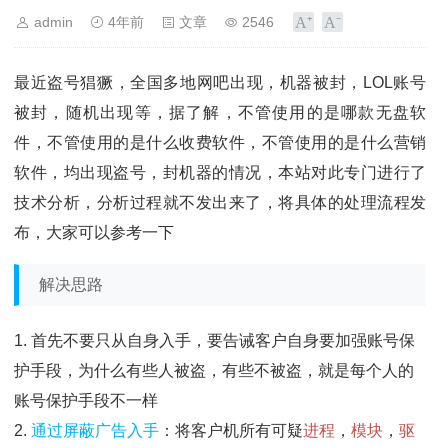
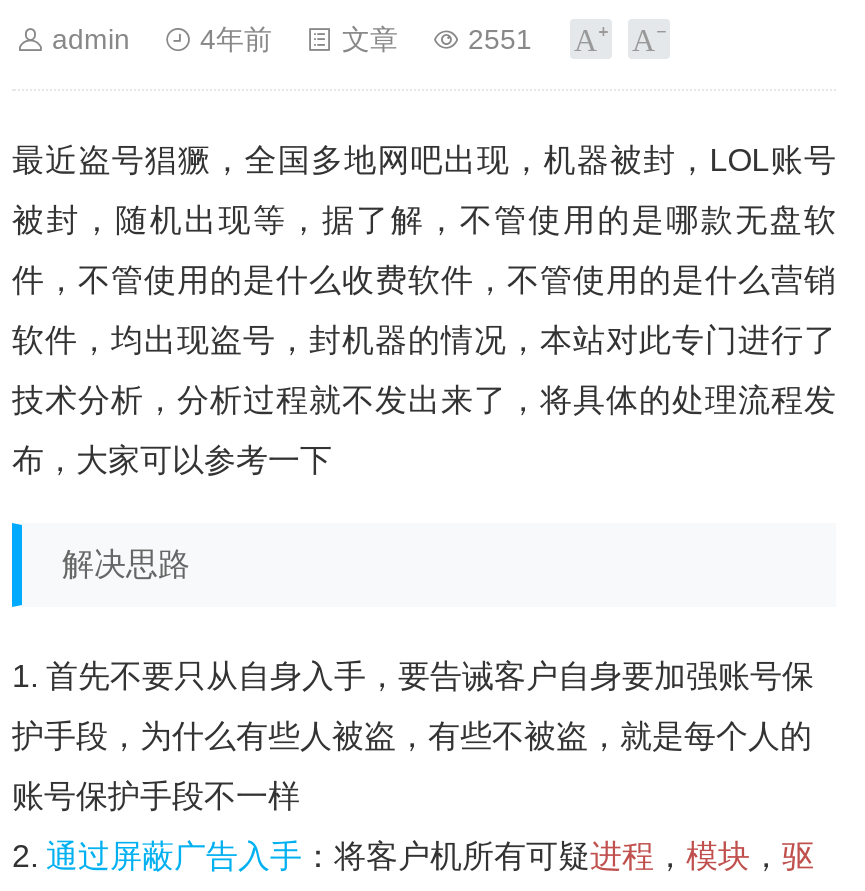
[242,14,274,30] 2546 -> [468,23,532,55] 2551

